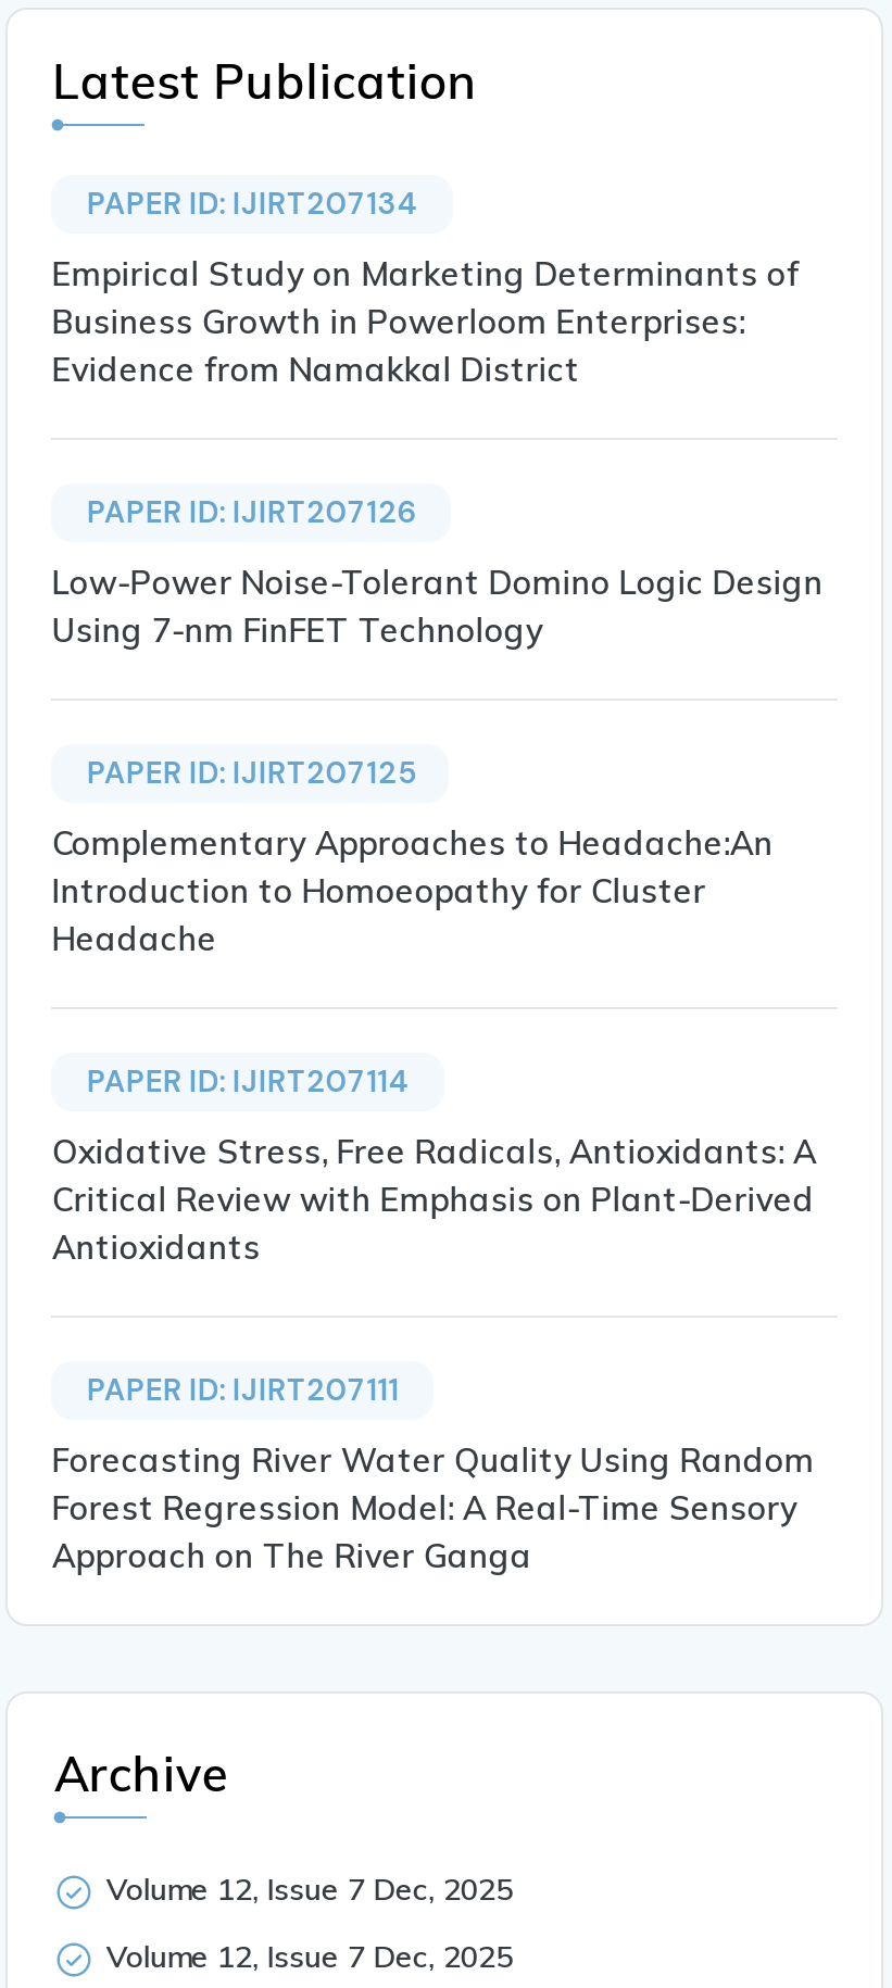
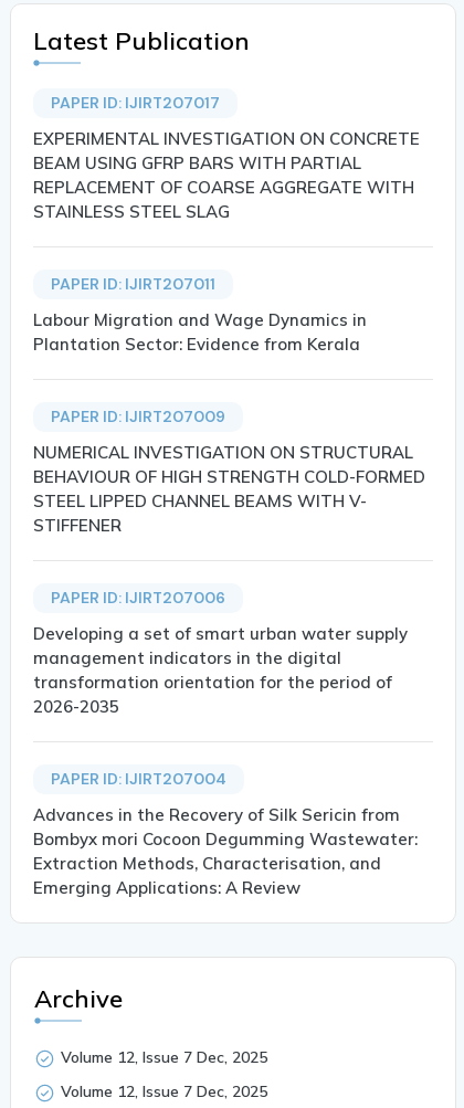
[87,183,419,222] PAPER ID: IJIRT207134 -> [51,92,220,112] PAPER ID: IJIRT207017
[52,252,799,389] Empirical Study on Marketing Determinants of | Business Growth in Powerloom Enterprises: | Evidence from Namakkal District -> [34,128,420,222] EXPERIMENTAL INVESTIGATION ON CONCRETE | BEAM USING GFRP BARS WITH PARTIAL | REPLACEMENT OF COARSE AGGREGATE WITH | STAINLESS STEEL SLAG
[87,491,417,530] PAPER ID: IJIRT207126 -> [51,274,216,293] PAPER ID: IJIRT207011
[52,561,823,650] Low-Power Noise-Tolerant Domino Logic Design | Using 7-nm FinFET Technology -> [34,309,367,354] Labour Migration and Wage Dynamics in | Plantation Sector: Evidence from Kerala
[87,752,415,791] PAPER ID: IJIRT207125 -> [51,406,226,426] PAPER ID: IJIRT207009
[52,821,773,958] Complementary Approaches to Headache:An | Introduction to Homoeopathy for Cluster | Headache -> [34,441,426,535] NUMERICAL INVESTIGATION ON STRUCTURAL | BEHAVIOUR OF HIGH STRENGTH COLD-FORMED | STEEL LIPPED CHANNEL BEAMS WITH V- | STIFFENER
[87,1060,410,1100] PAPER ID: IJIRT207114 -> [51,587,226,607] PAPER ID: IJIRT207006
[52,1130,817,1267] Oxidative Stress, Free Radicals, Antioxidants: A | Critical Review with Emphasis on Plant-Derived | Antioxidants -> [34,623,408,716] Developing a set of smart urban water supply | management indicators in the digital | transformation orientation for the period of | 2026-2035
[87,1369,400,1408] PAPER ID: IJIRT207111 -> [51,768,227,788] PAPER ID: IJIRT207004
[52,1439,815,1575] Forecasting River Water Quality Using Random | Forest Regression Model: A Real-Time Sensory | Approach on The River Ganga -> [34,804,418,898] Advances in the Recovery of Silk Sericin from | Bombyx mori Cocoon Degumming Wastewater: | Extraction Methods, Characterisation, and | Emerging Applications: A Review

